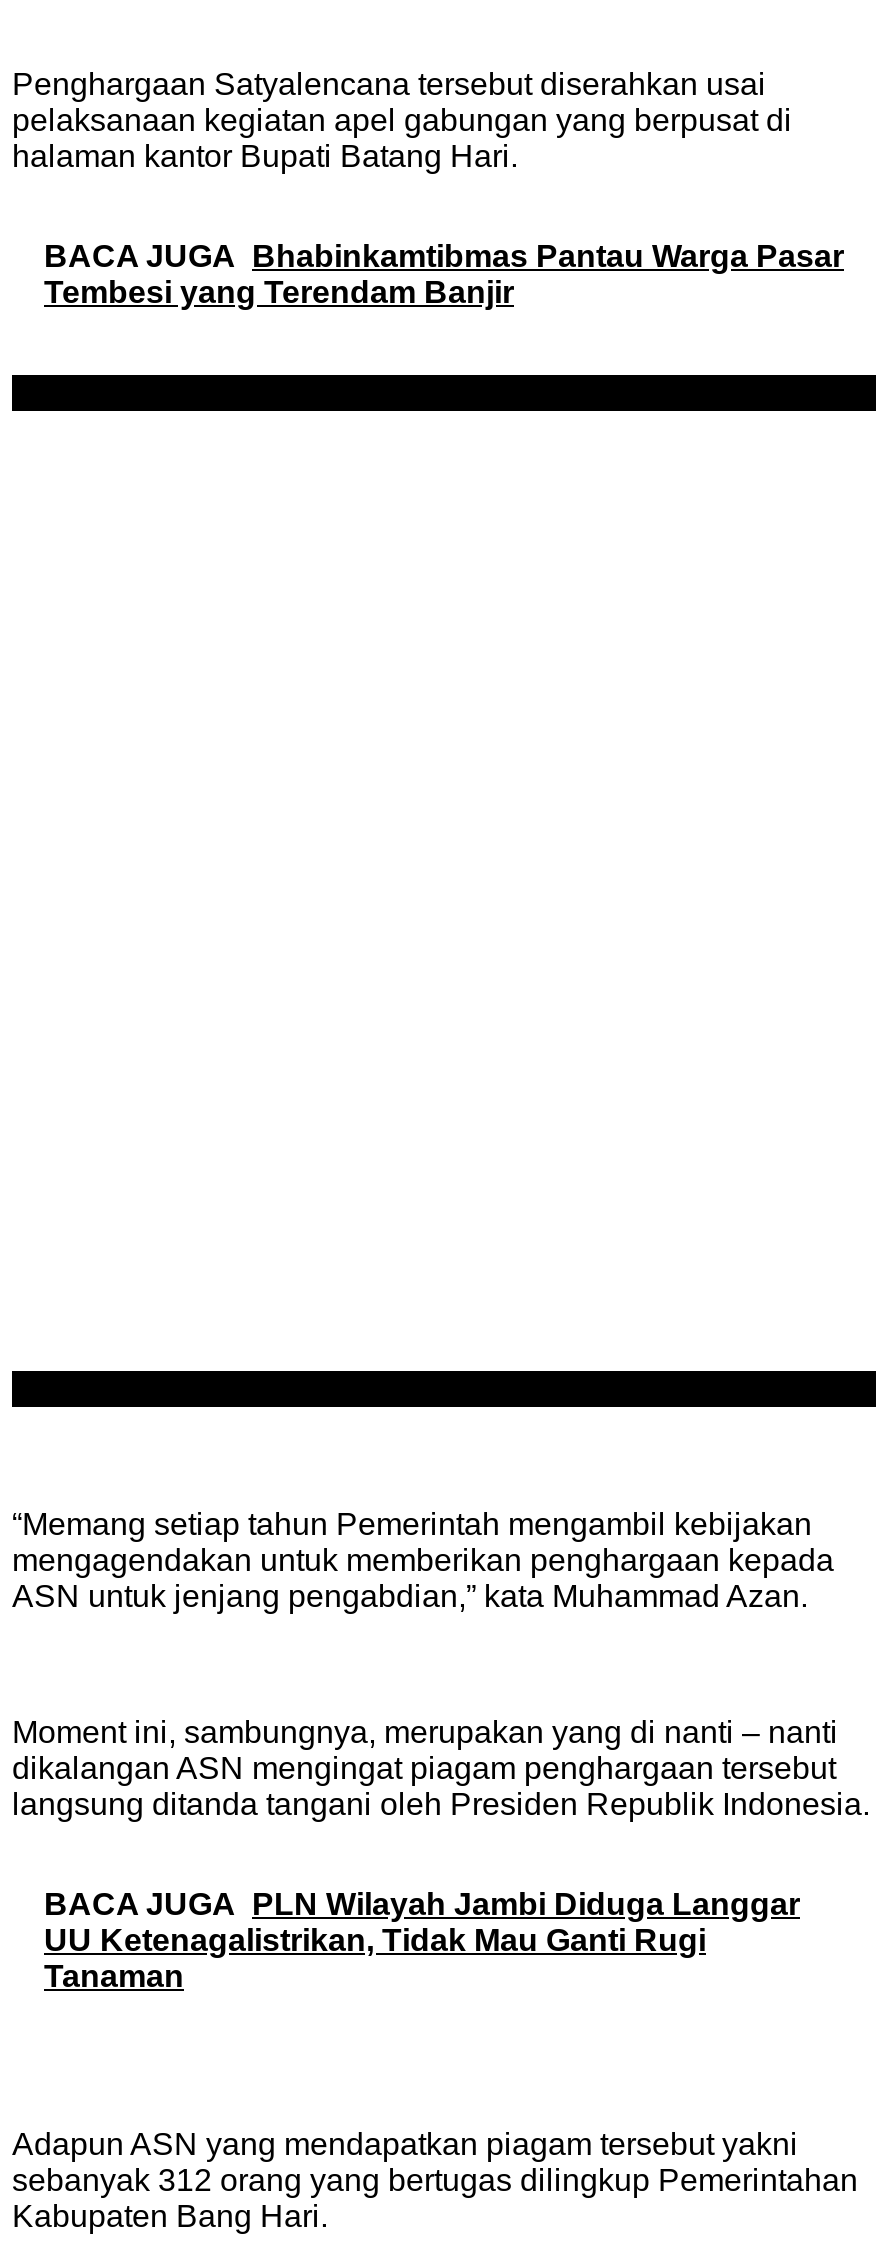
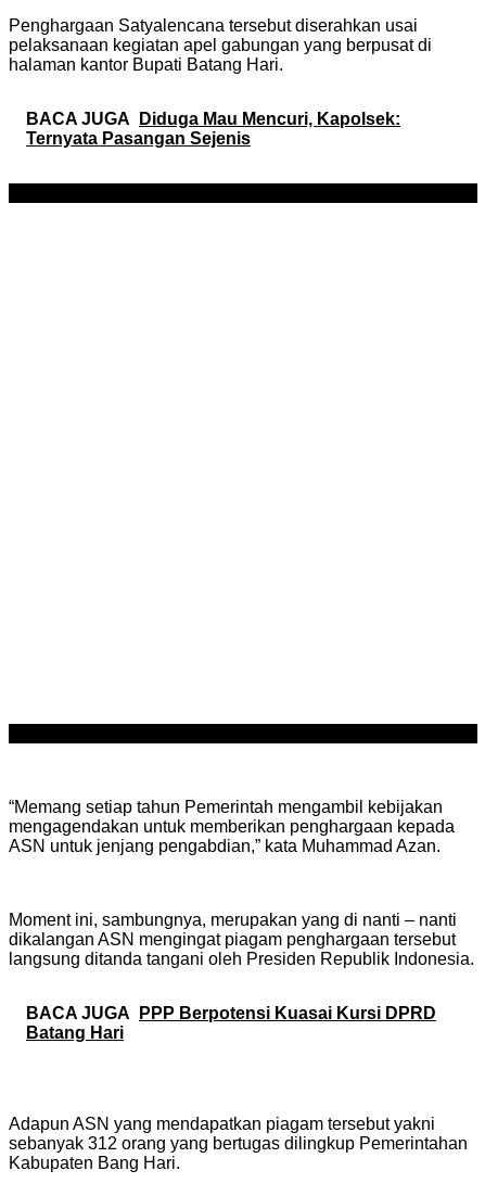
[44,239,844,309] BACA JUGA Bhabinkamtibmas Pantau Warga Pasar | Tembesi yang Terendam Banjir -> [26,110,400,147] BACA JUGA Diduga Mau Mencuri, Kapolsek: | Ternyata Pasangan Sejenis
[44,1887,800,1993] BACA JUGA PLN Wilayah Jambi Diduga Langgar | UU Ketenagalistrikan, Tidak Mau Ganti Rugi | Tanaman -> [26,1004,436,1042] BACA JUGA PPP Berpotensi Kuasai Kursi DPRD | Batang Hari

